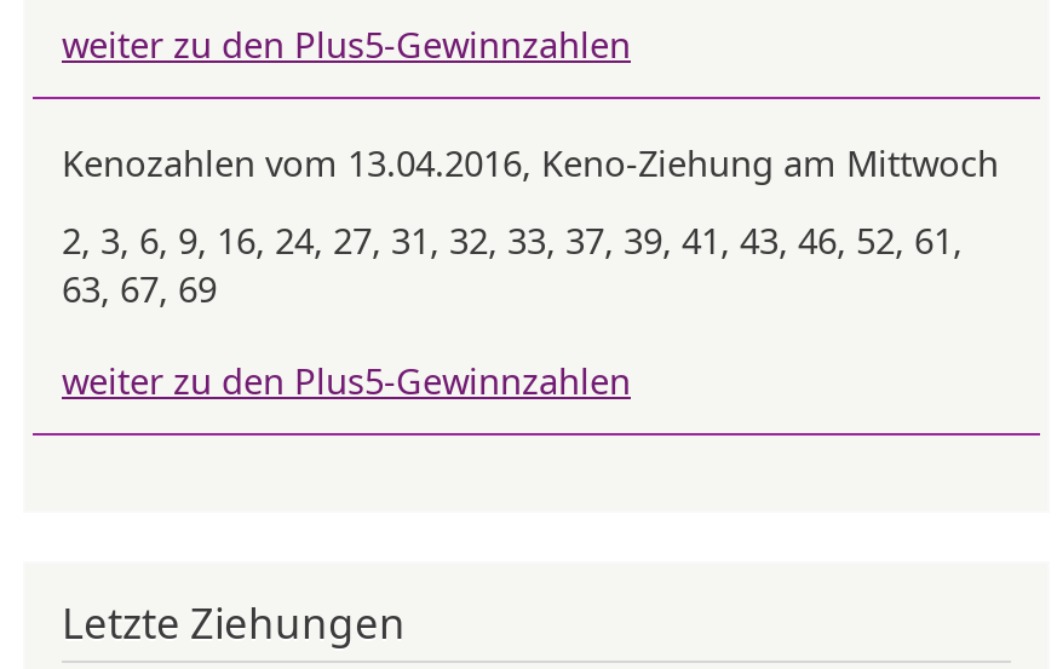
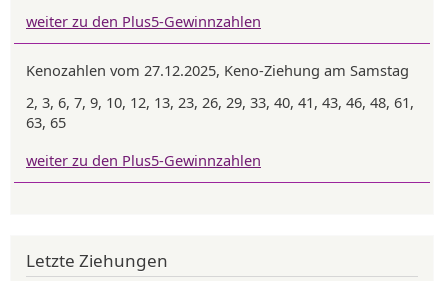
[62,138,999,186] Kenozahlen vom 13.04.2016, Keno-Ziehung am Mittwoch -> [26,60,409,80] Kenozahlen vom 27.12.2025, Keno-Ziehung am Samstag
[62,215,963,312] 2, 3, 6, 9, 16, 24, 27, 31, 32, 33, 37, 39, 41, 43, 46, 52, 61, | 63, 67, 69 -> [26,92,414,132] 2, 3, 6, 7, 9, 10, 12, 13, 23, 26, 29, 33, 40, 41, 43, 46, 48, 61, | 63, 65

